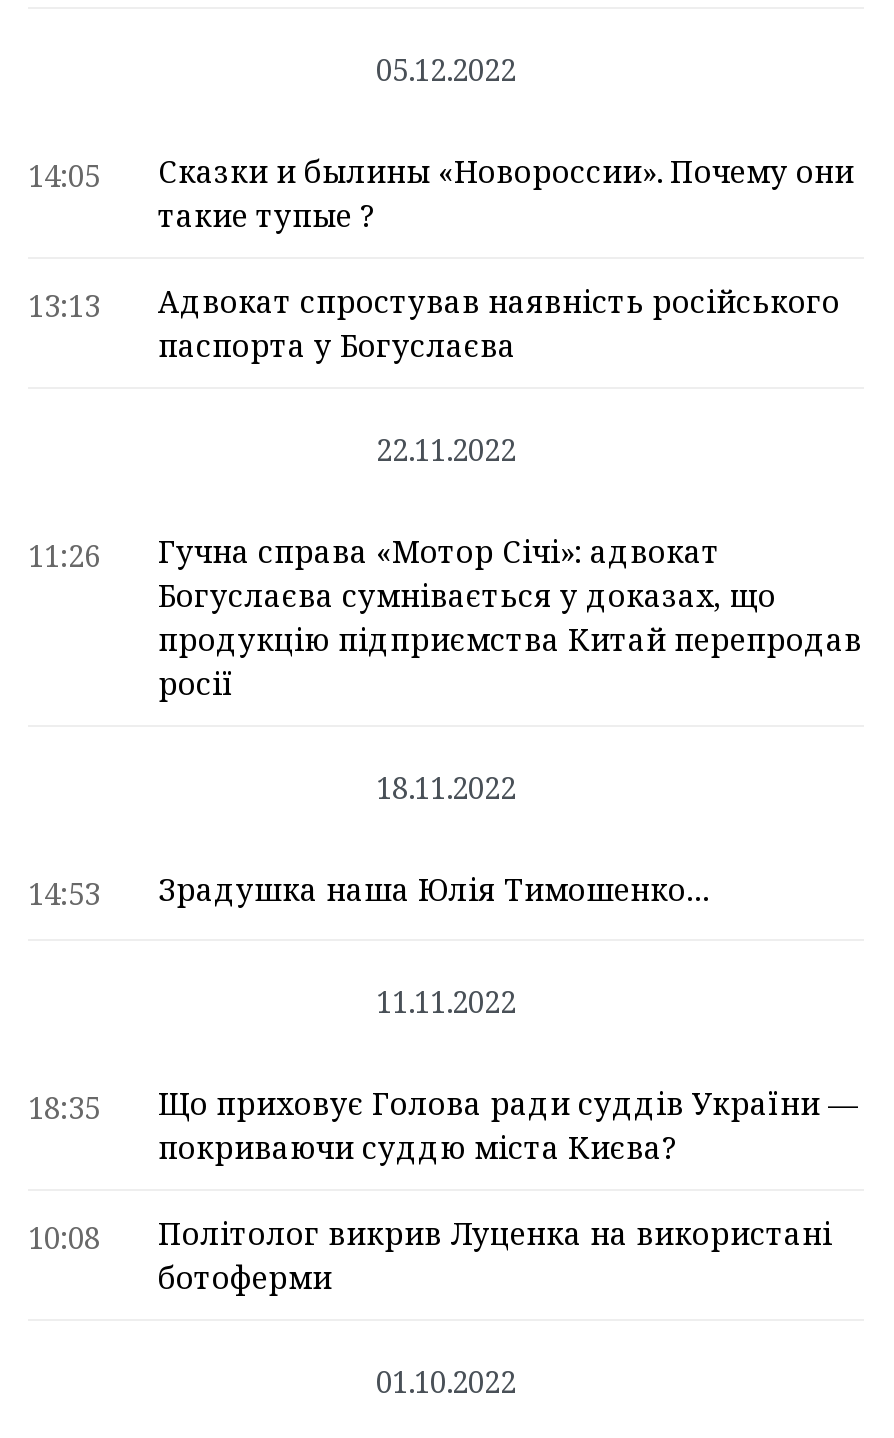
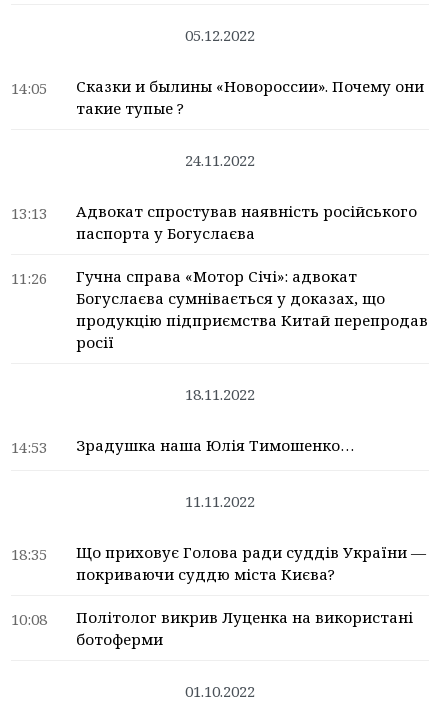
none -> [185,150,255,170] 24.11.2022
moved [28,281,840,365] -> [11,201,417,243]: 13:13 | Адвокат спростував наявність російського | паспорта у Богуслаєва
[376,429,516,469] 22.11.2022 -> none

